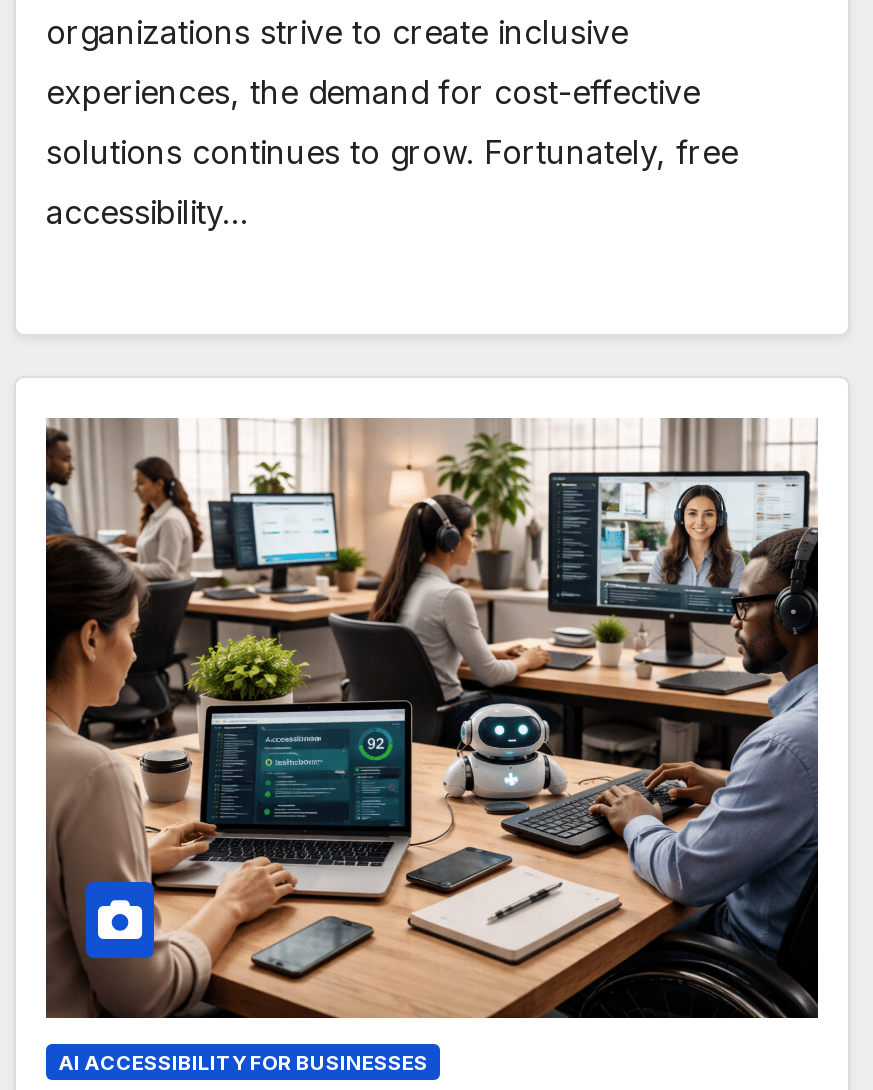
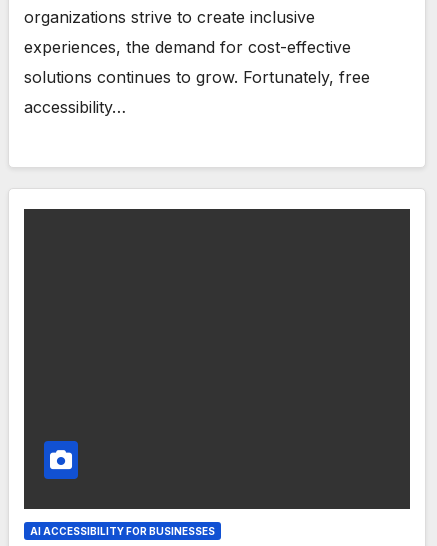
[44,417,818,1019] [image] -> none

